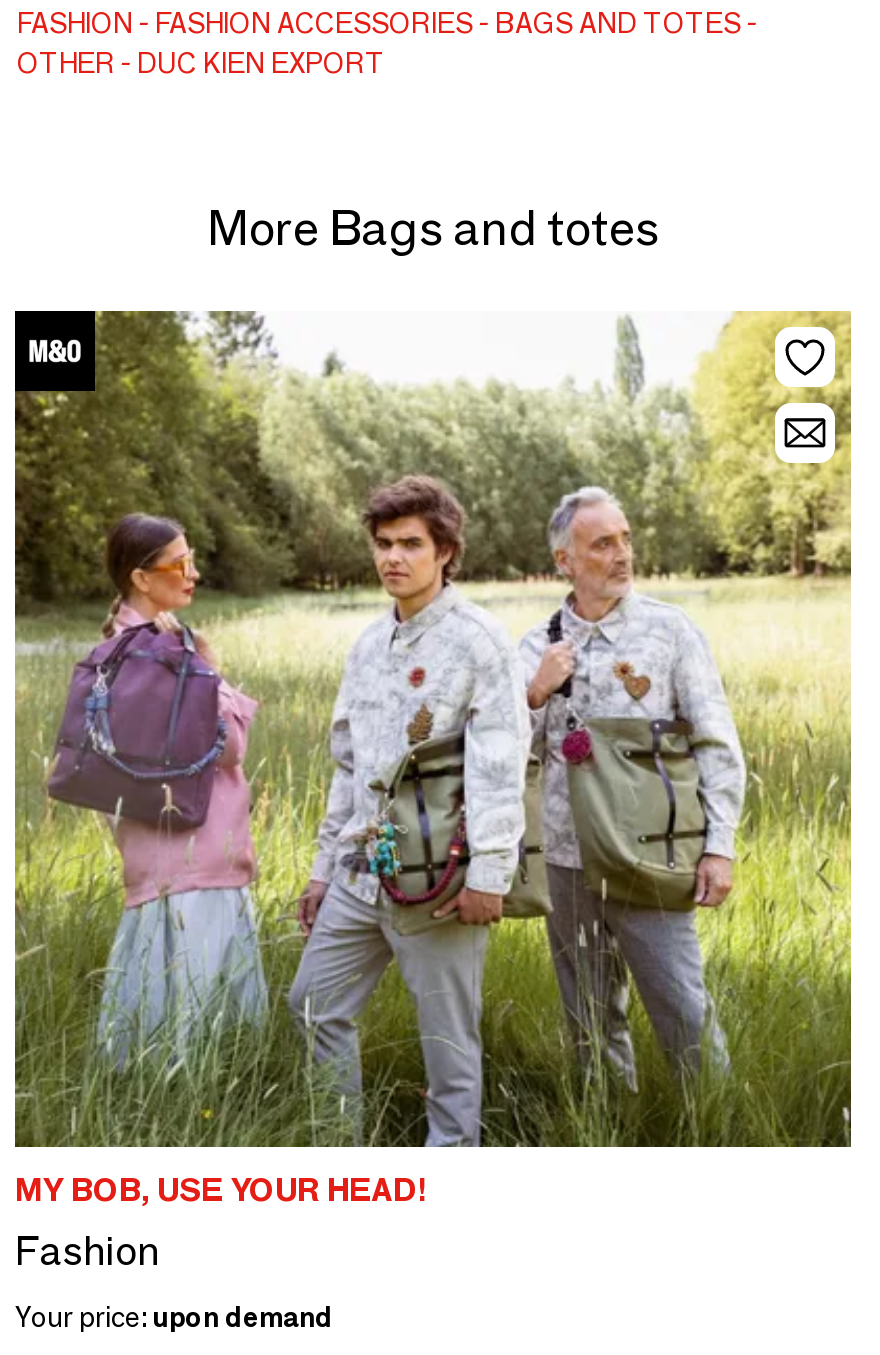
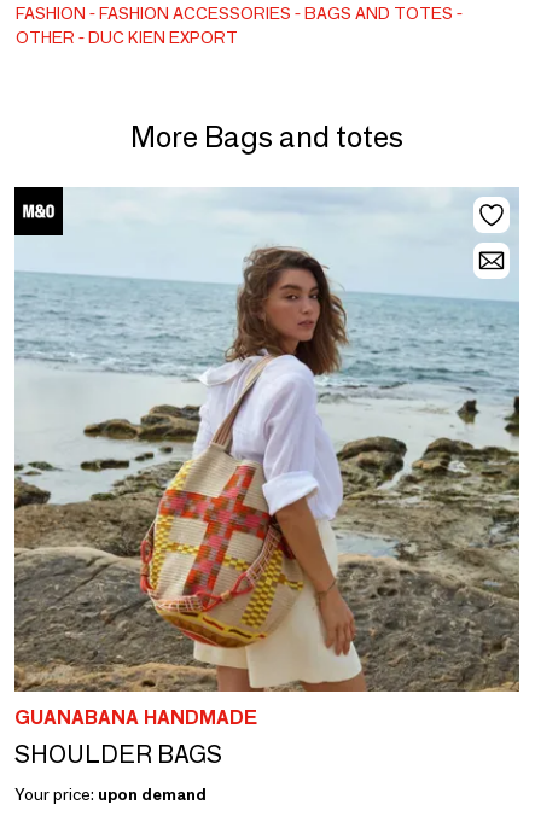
[13,308,853,1275] [image] | MY BOB, USE YOUR HEAD! | Fashion -> [13,186,521,769] [image] | GUANABANA HANDMADE | SHOULDER BAGS

